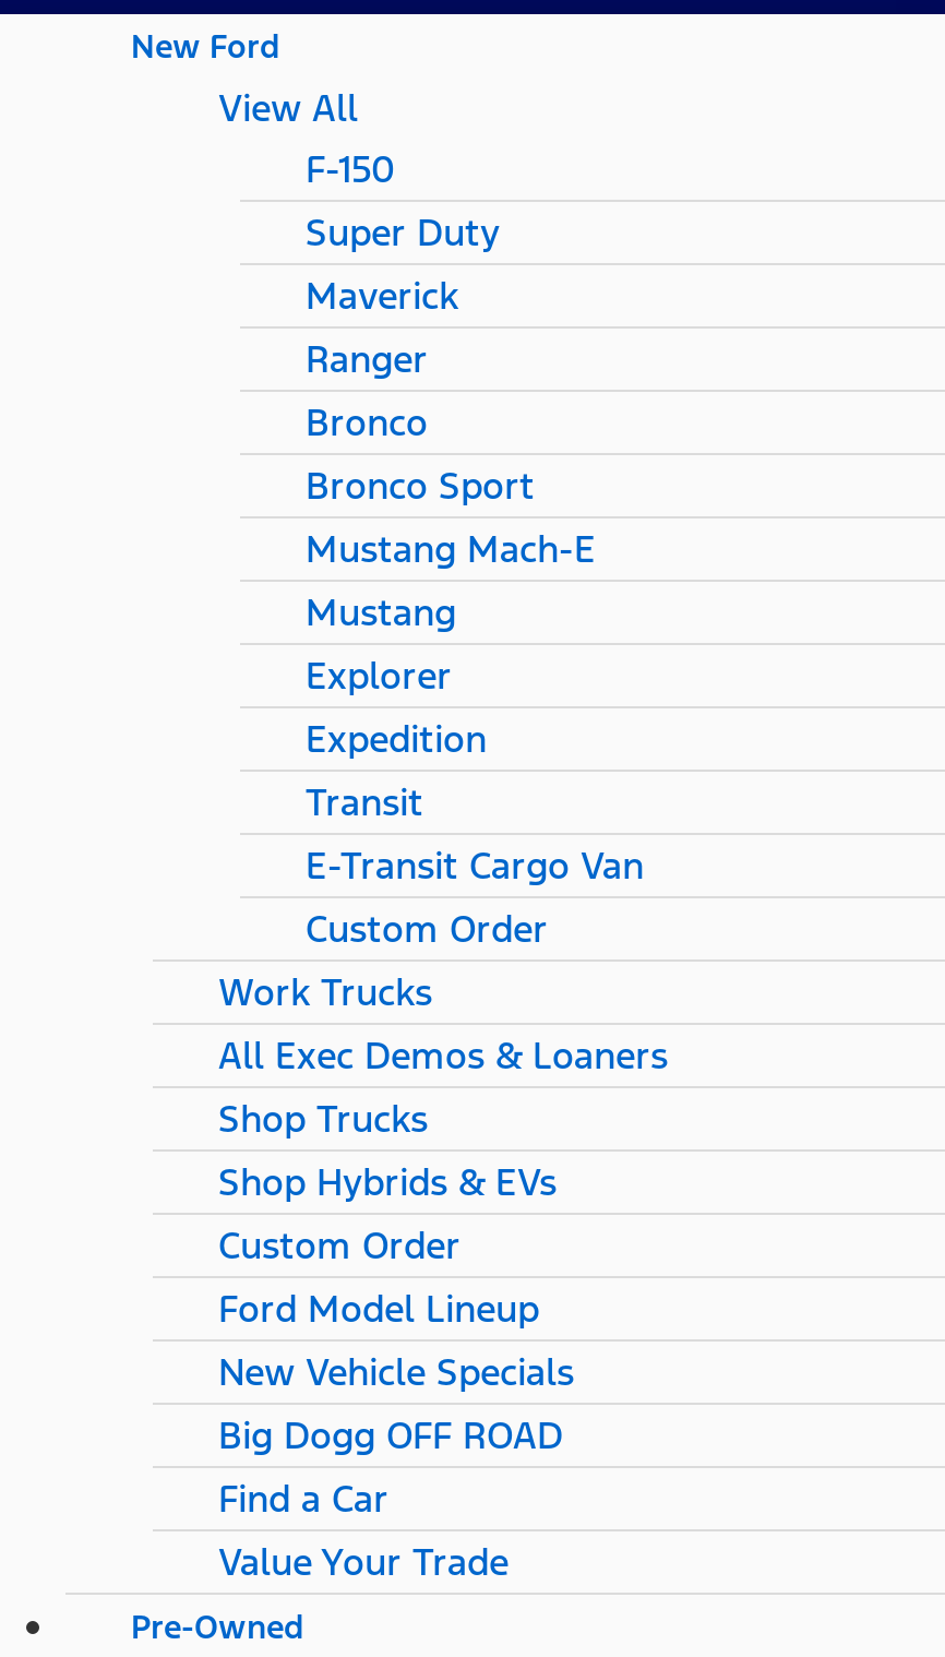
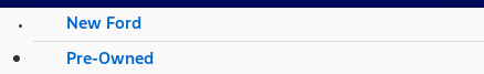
[218,84,668,1586] View All | F-150 | Super Duty | Maverick | Ranger | Bronco | Bronco Sport | Mustang Mach-E | Mustang | Explorer | Expedition | Transit | E-Transit Cargo Van | Custom Order | Work Trucks | All Exec Demos & Loaners | Shop Trucks | Shop Hybrids & EVs | Custom Order | Ford Model Lineup | New Vehicle Specials | Big Dogg OFF ROAD | Find a Car | Value Your Trade -> none

